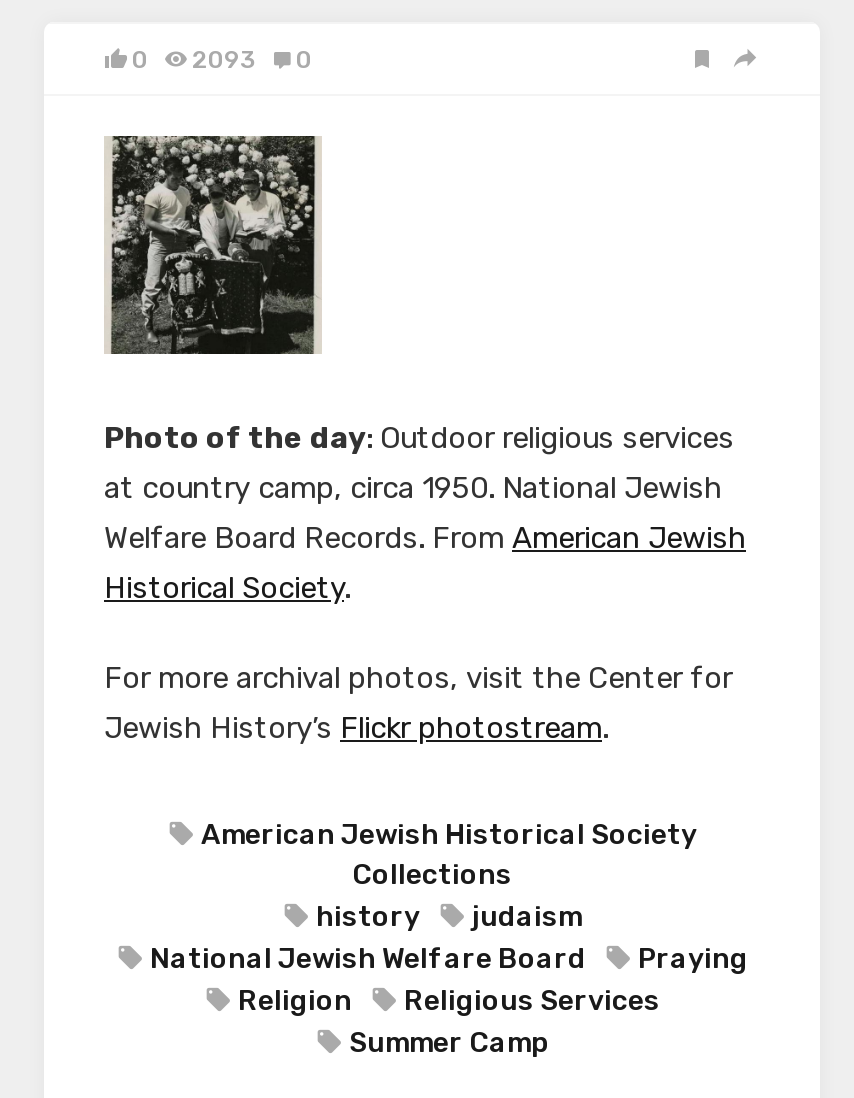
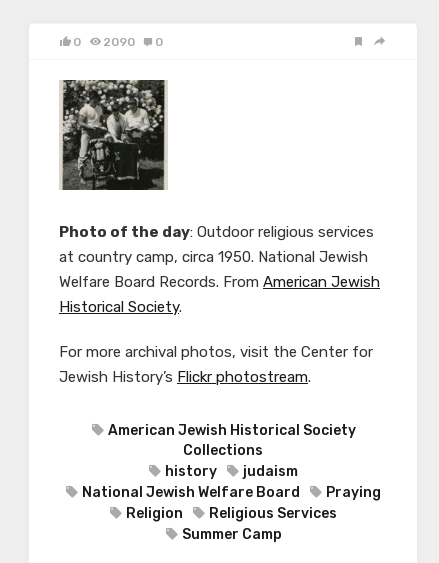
[132,45,312,73] 0 2093 0 -> [73,35,163,49] 0 2090 0

